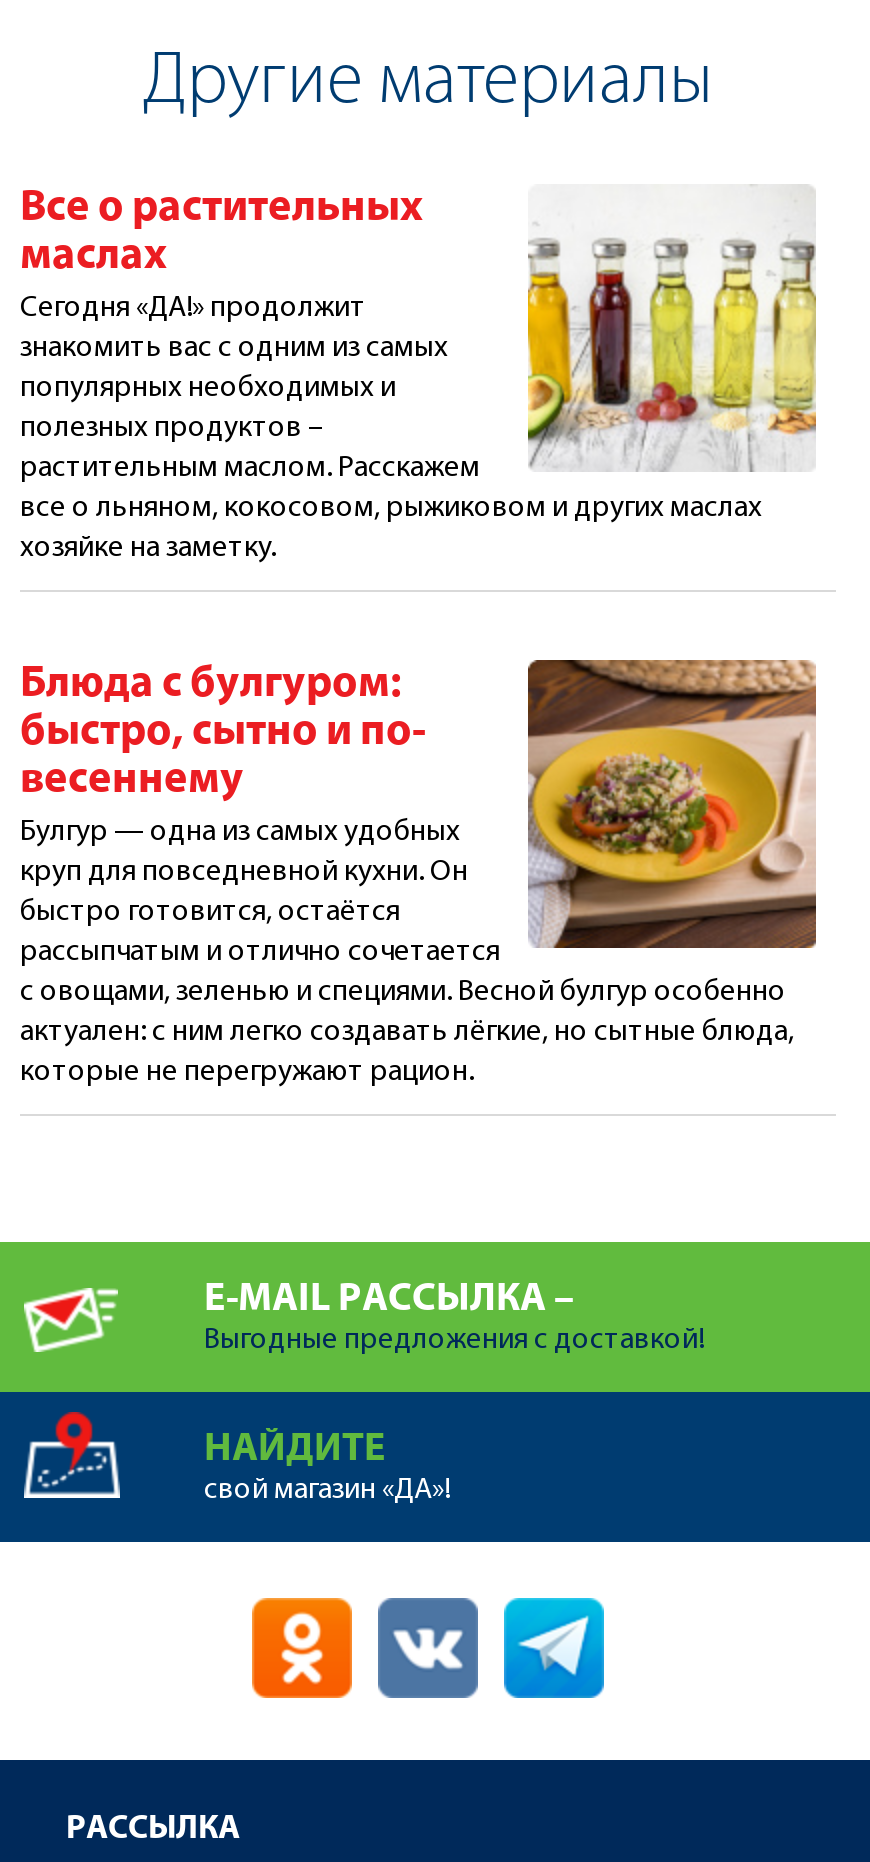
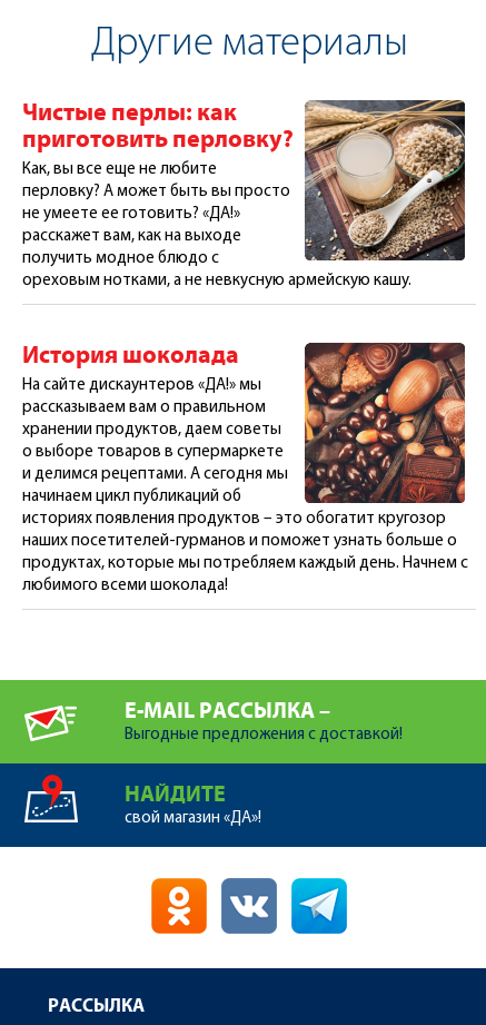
[20,181,818,563] [image] | Все о растительных | маслах | Сегодня «ДА!» продолжит | знакомить вас с одним из самых | популярных необходимых и | полезных продуктов – | растительным маслом. Расскажем | все о льняном, кокосовом, рыжиковом и других маслах | хозяйке на заметку. -> [22,99,466,289] [image] | Чистые перлы: как | приготовить перловку? | Как, вы все еще не любите | перловку? А может быть вы просто | не умеете ее готовить? «ДА!» | расскажет вам, как на выходе | получить модное блюдо с | ореховым нотками, а не невкусную армейскую кашу.
[20,636,818,1087] [image] | Блюда с булгуром: | быстро, сытно и по- | весеннему | Булгур — одна из самых удобных | круп для повседневной кухни. Он | быстро готовится, остаётся | рассыпчатым и отлично сочетается | с овощами, зеленью и специями. Весной булгур особенно | актуален: с ним легко создавать лёгкие, но сытные блюда, | которые не перегружают рацион. -> [22,341,468,594] [image] | История шоколада | На сайте дискаунтеров «ДА!» мы | рассказываем вам о правильном | хранении продуктов, даем советы | о выборе товаров в супермаркете | и делимся рецептами. А сегодня мы | начинаем цикл публикаций об | историях появления продуктов – это обогатит кругозор | наших посетителей-гурманов и поможет узнать больше о | продуктах, которые мы потребляем каждый день. Начнем с | любимого всеми шоколада!

